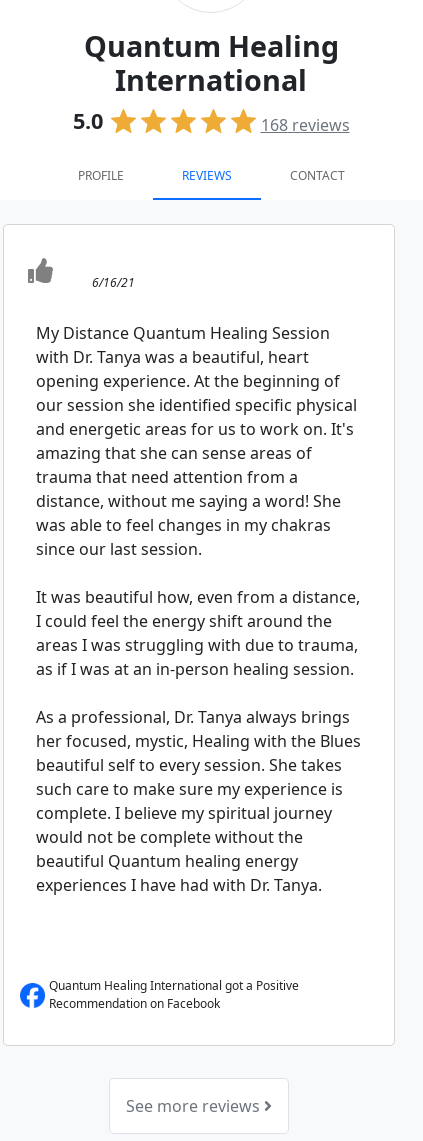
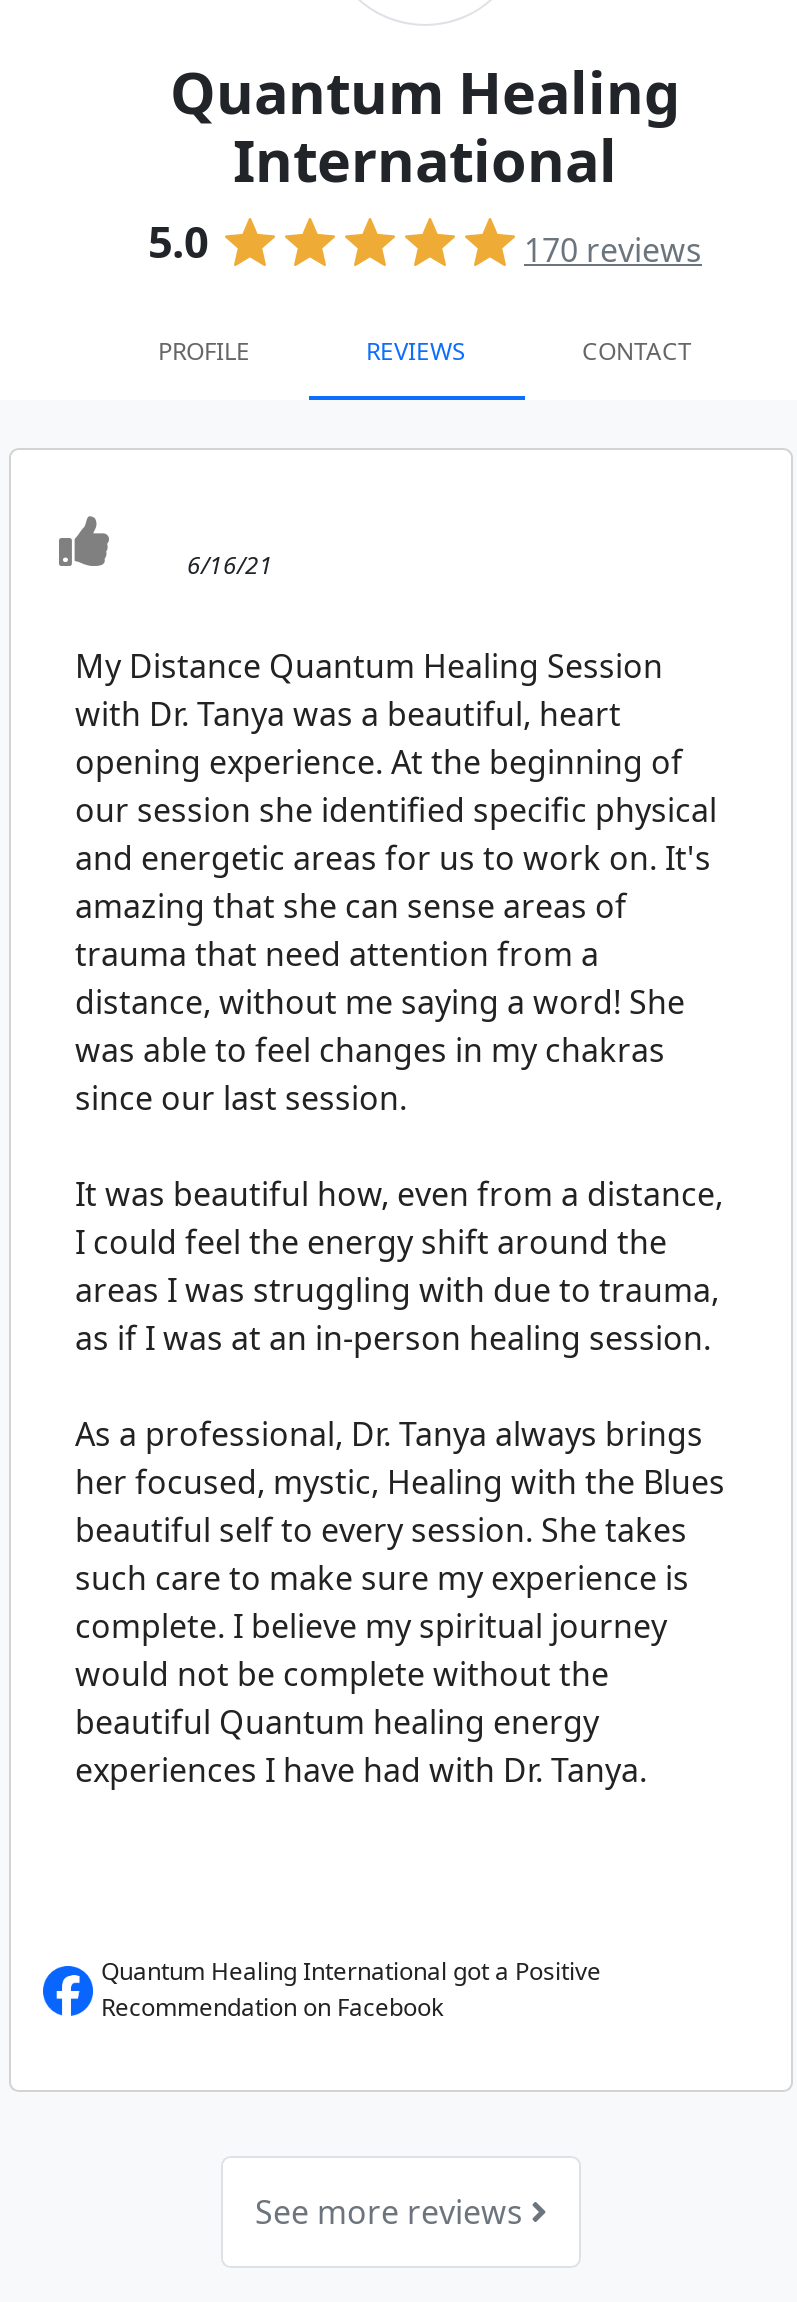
[260,114,349,136] 168 reviews -> [524,228,702,272] 170 reviews

